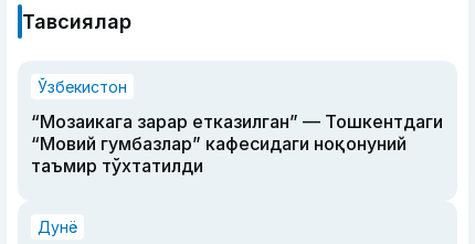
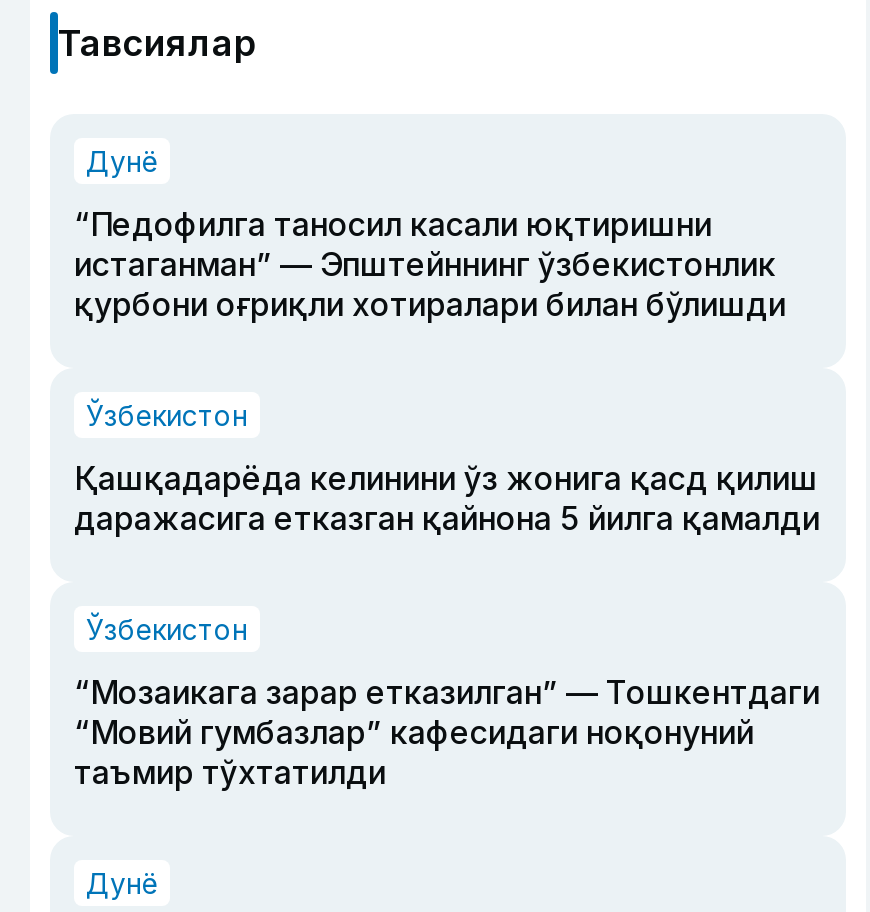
none -> [74,144,820,538] Дунё | “Педофилга таносил касали юқтиришни | истаганман” — Эпштейннинг ўзбекистонлик | қурбони оғриқли хотиралари билан бўлишди | Ўзбекистон | Қашқадарёда келинини ўз жонига қасд қилиш | даражасига етказган қайнона 5 йилга қамалди

